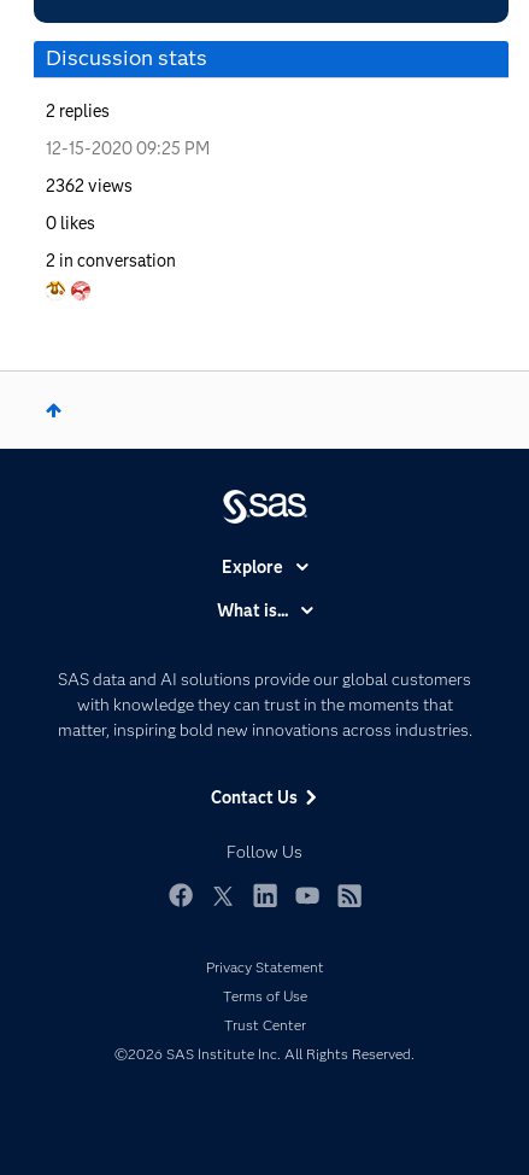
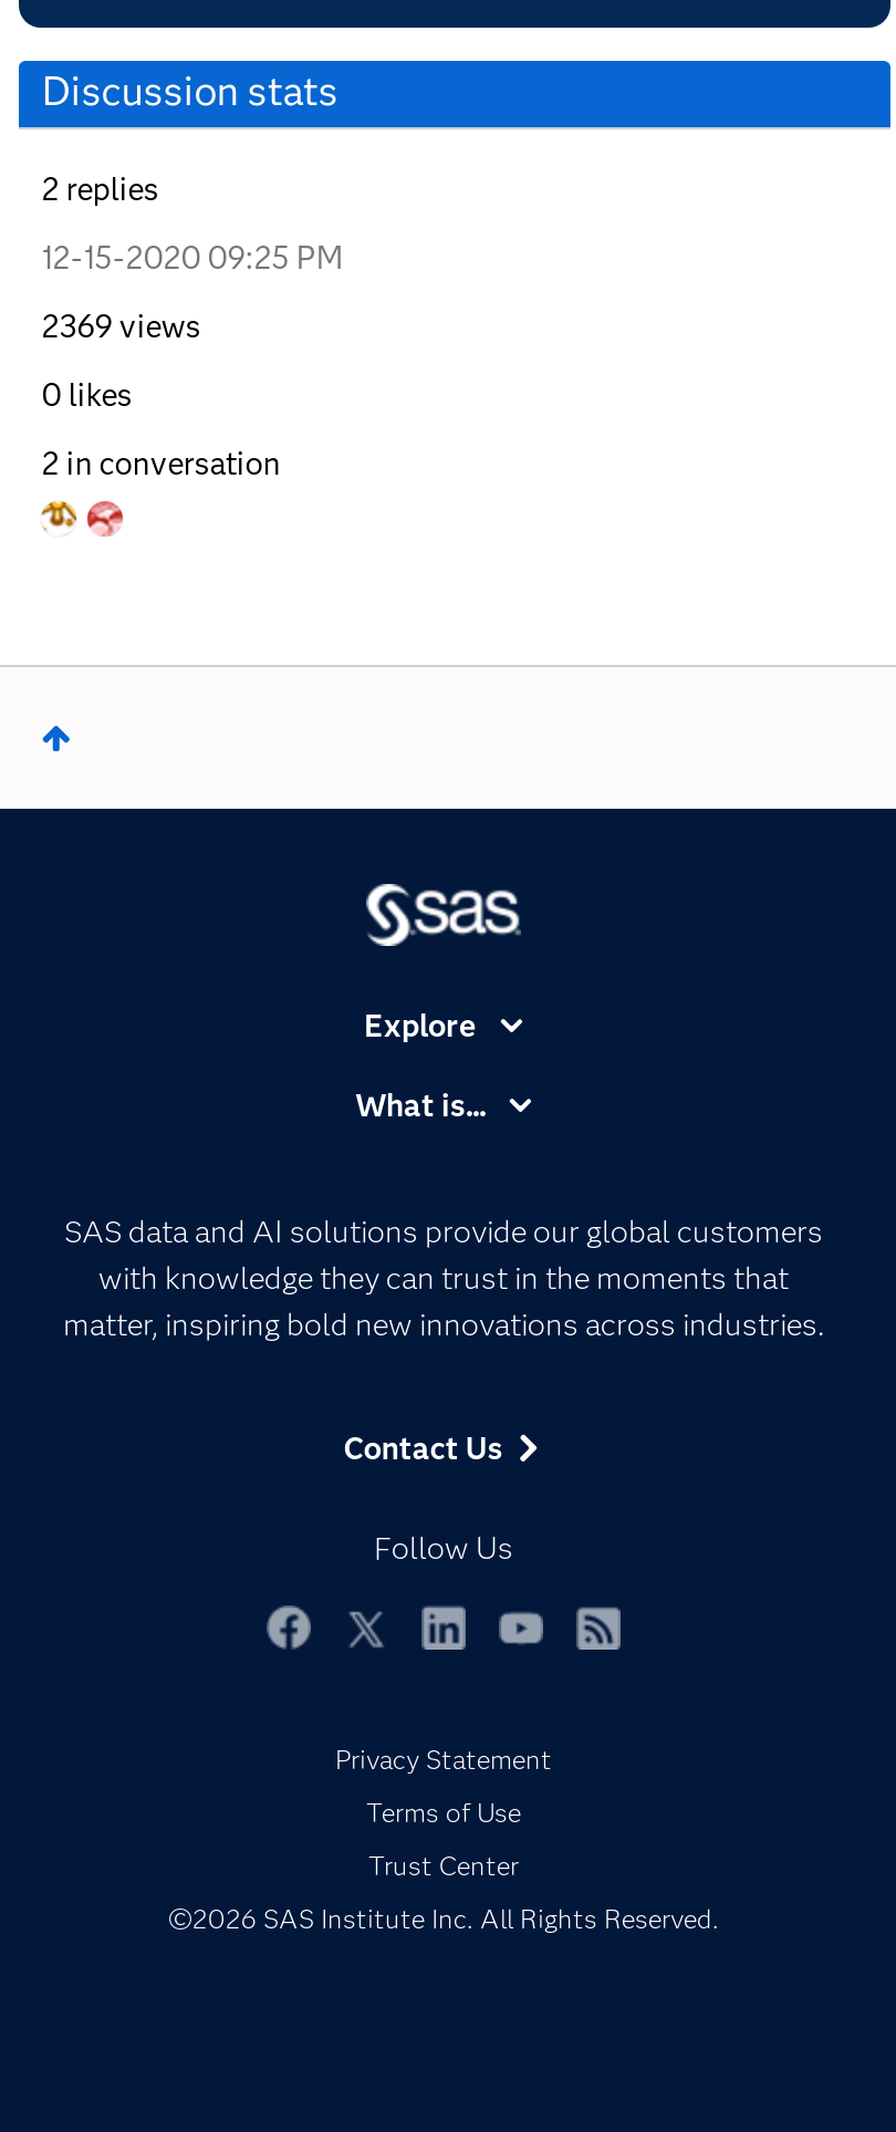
[46,174,133,196] 2362 views -> [42,305,201,345] 2369 views

